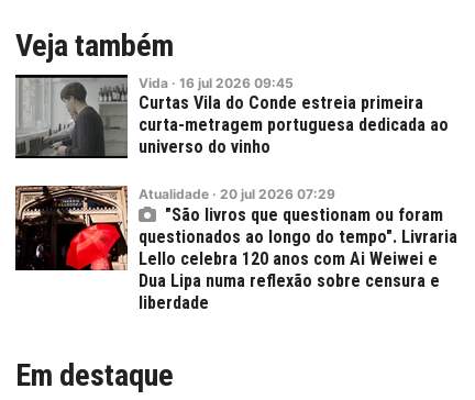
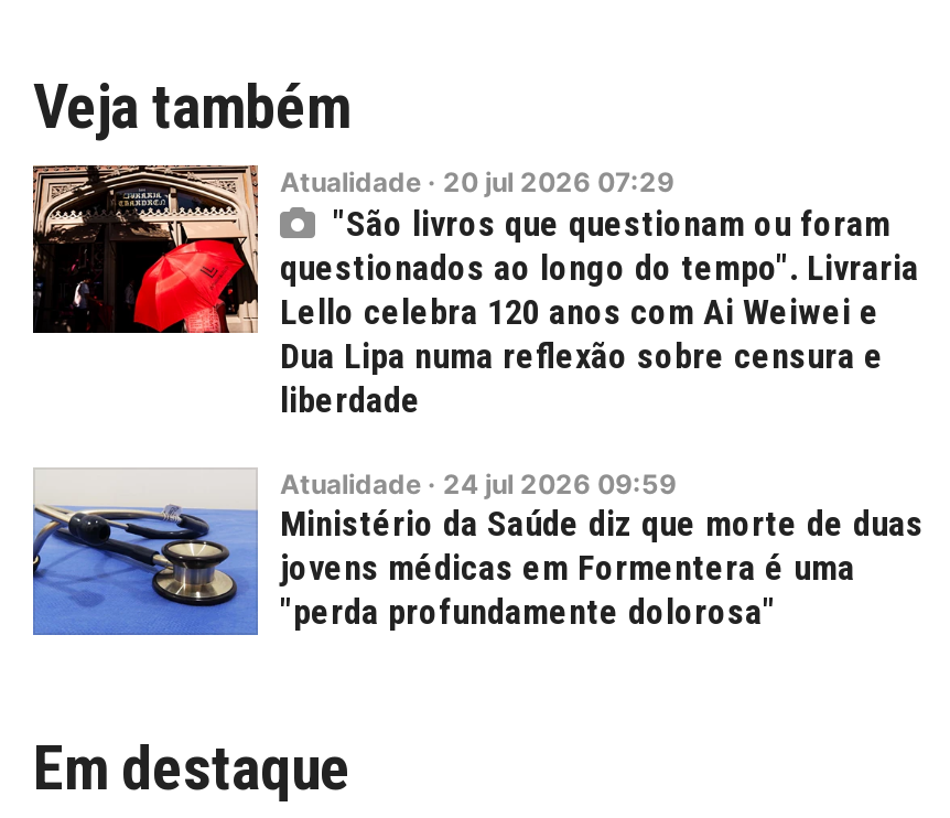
[15,74,449,159] [image] | Vida · 16 jul 2026 09:45 | Curtas Vila do Conde estreia primeira | curta-metragem portuguesa dedicada ao | universo do vinho -> none
moved [13,185,457,314] -> [29,161,919,421]: [image] | Atualidade · 20 jul 2026 07:29 | "São livros que questionam ou foram | questionados ao longo do tempo". Livraria | Lello celebra 120 anos com Ai Weiwei e | Dua Lipa numa reflexão sobre censura e | liberdade
none -> [31,467,924,637] [image] | Atualidade · 24 jul 2026 09:59 | Ministério da Saúde diz que morte de duas | jovens médicas em Formentera é uma | "perda profundamente dolorosa"

